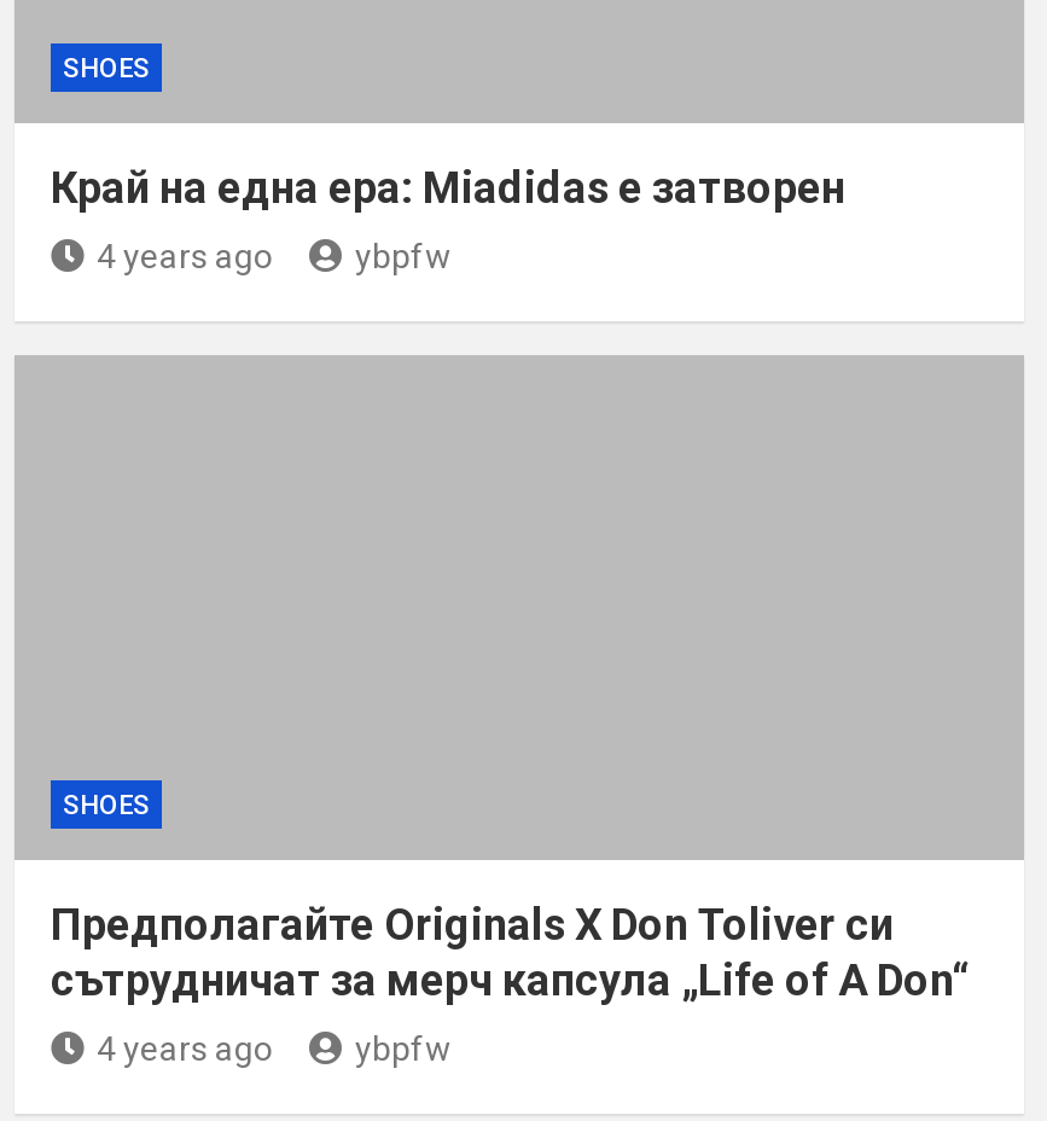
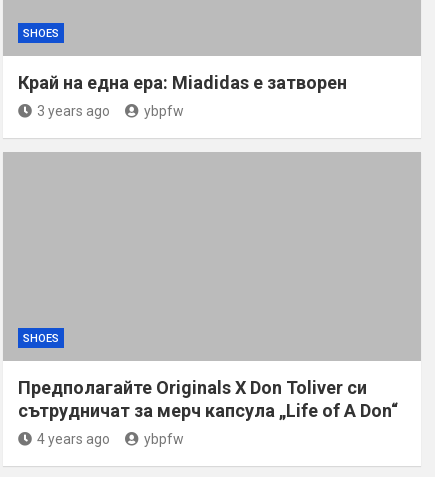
[97,237,273,275] 4 years ago -> [37,103,110,119] 3 years ago

